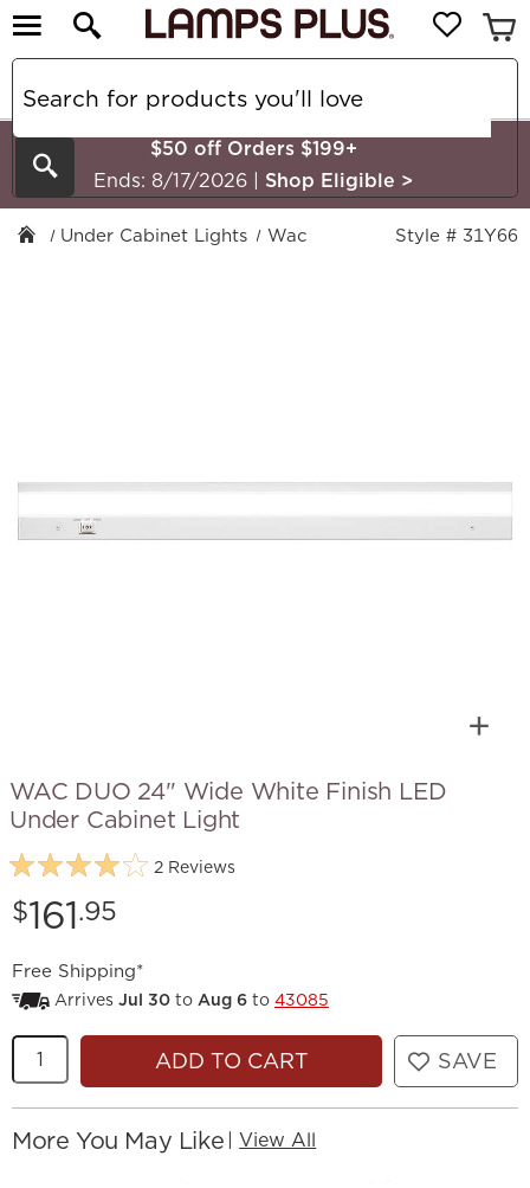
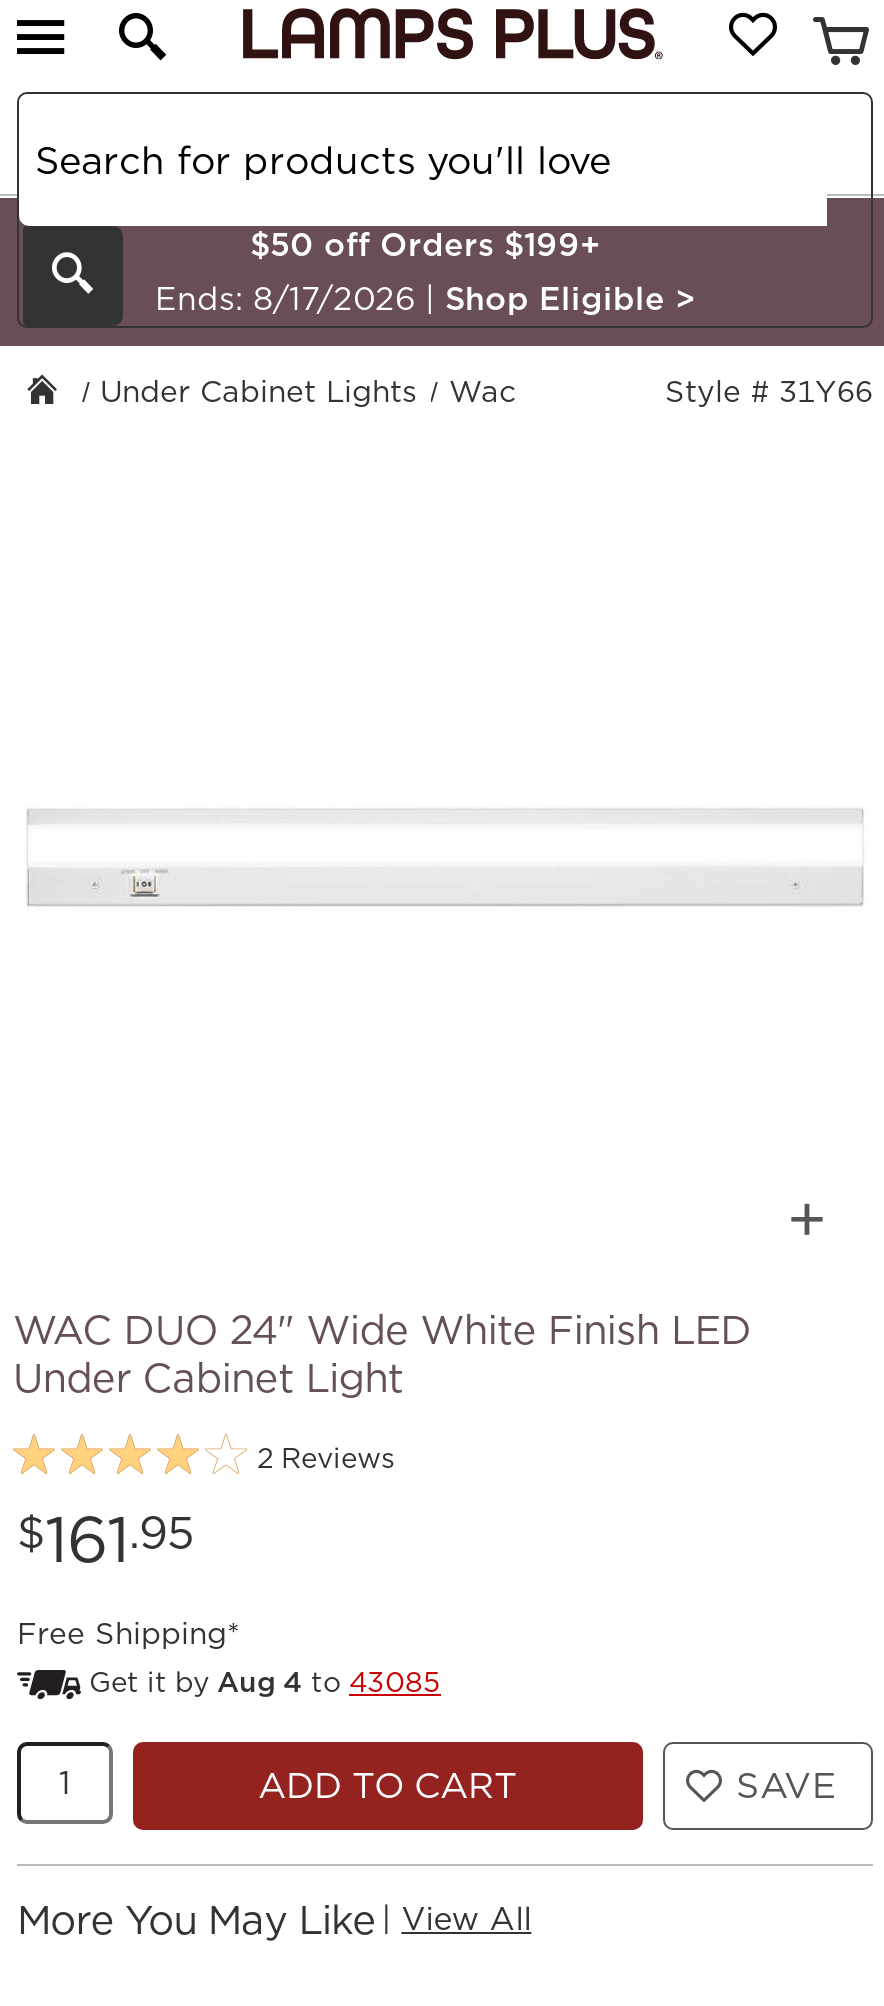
[54,988,329,1012] Arrives Jul 30 to Aug 6 to 43085 -> [89,1662,441,1702] Get it by Aug 4 to 43085

